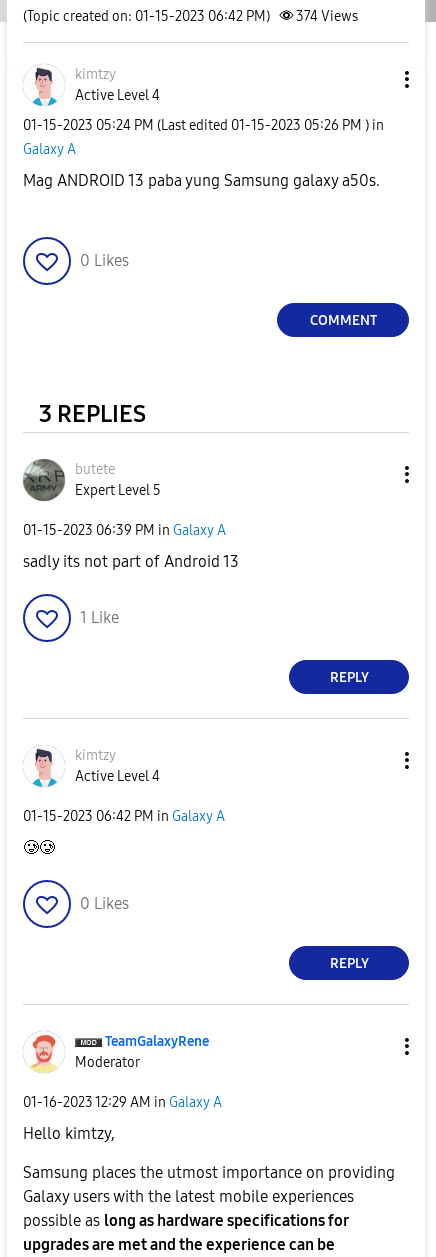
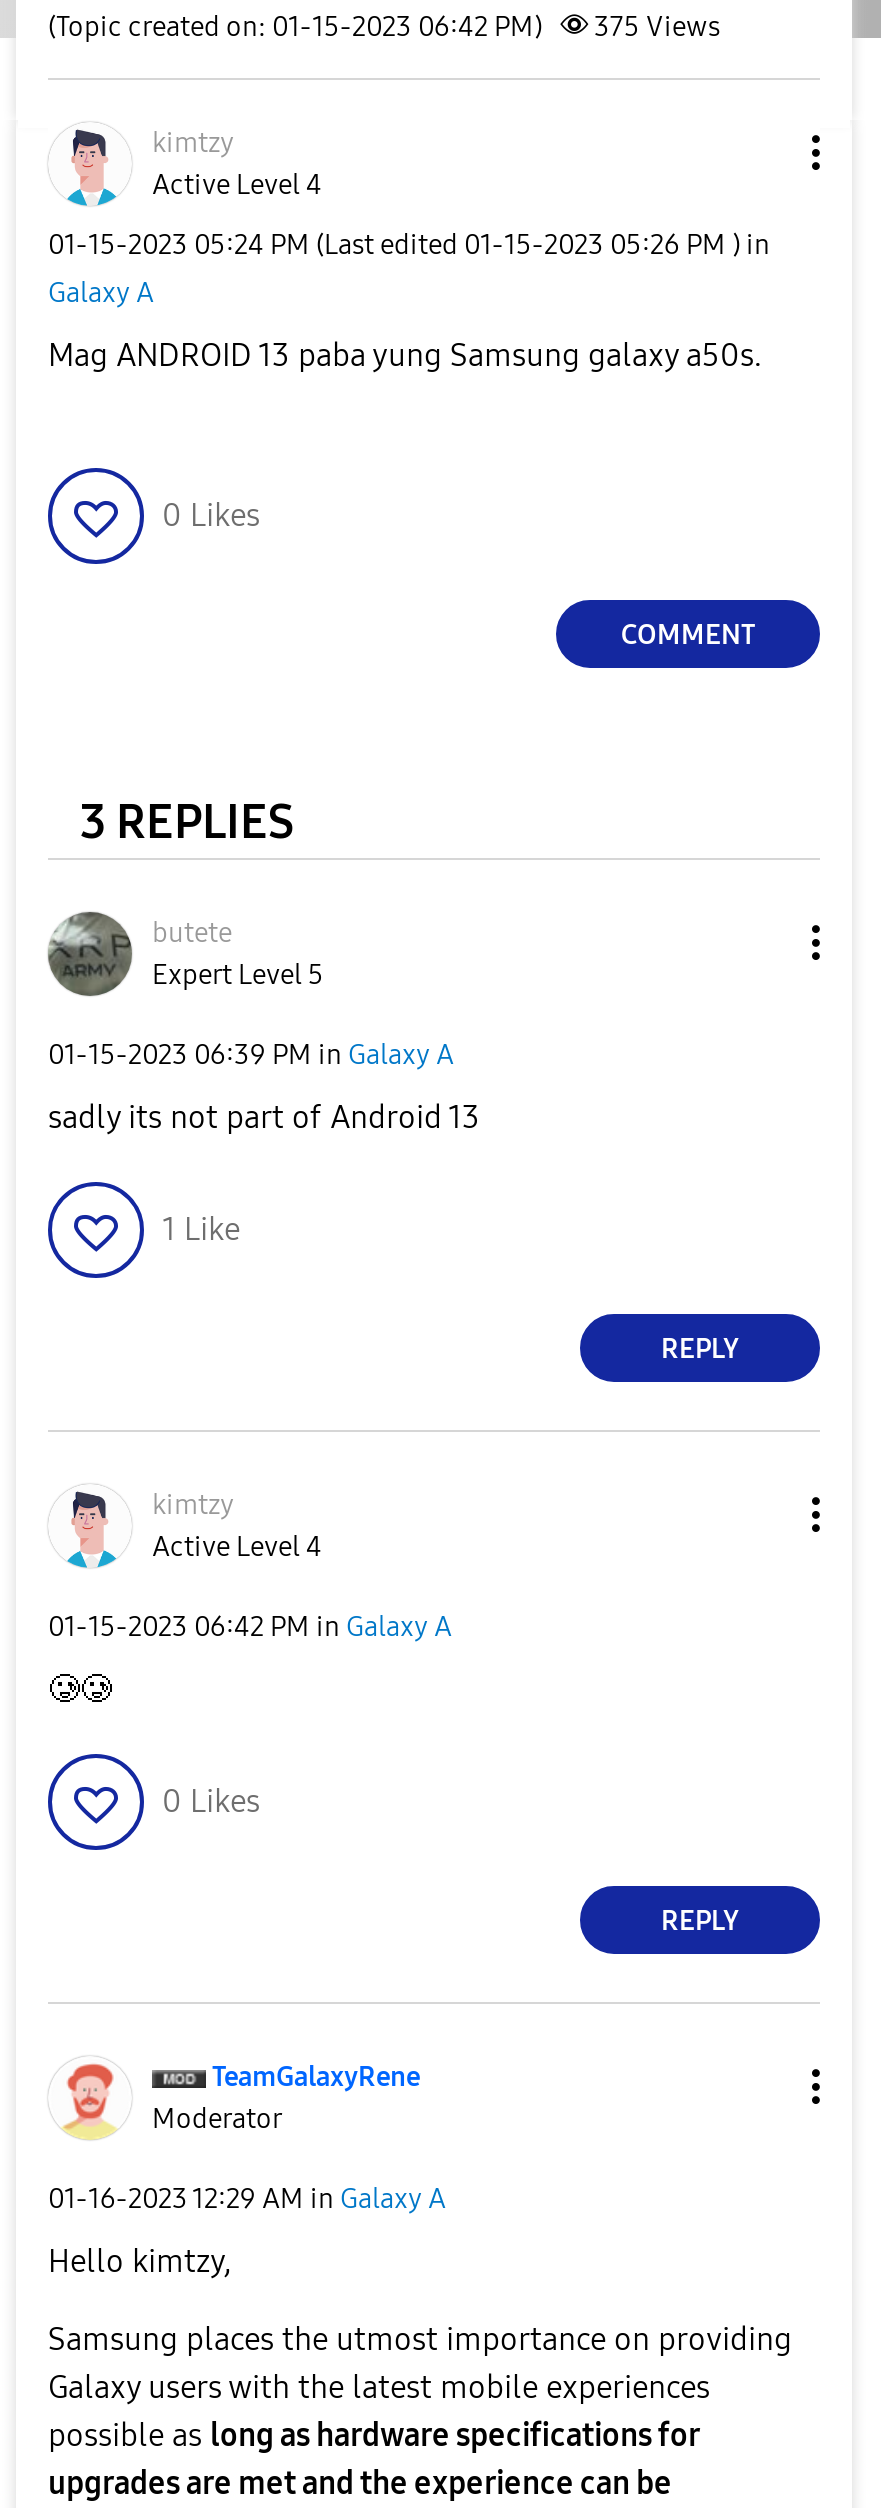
[23,8,358,25] (Topic created on: 01-15-2023 06:42 PM) 374 Views -> [48,10,720,44] (Topic created on: 01-15-2023 06:42 PM) 375 Views

